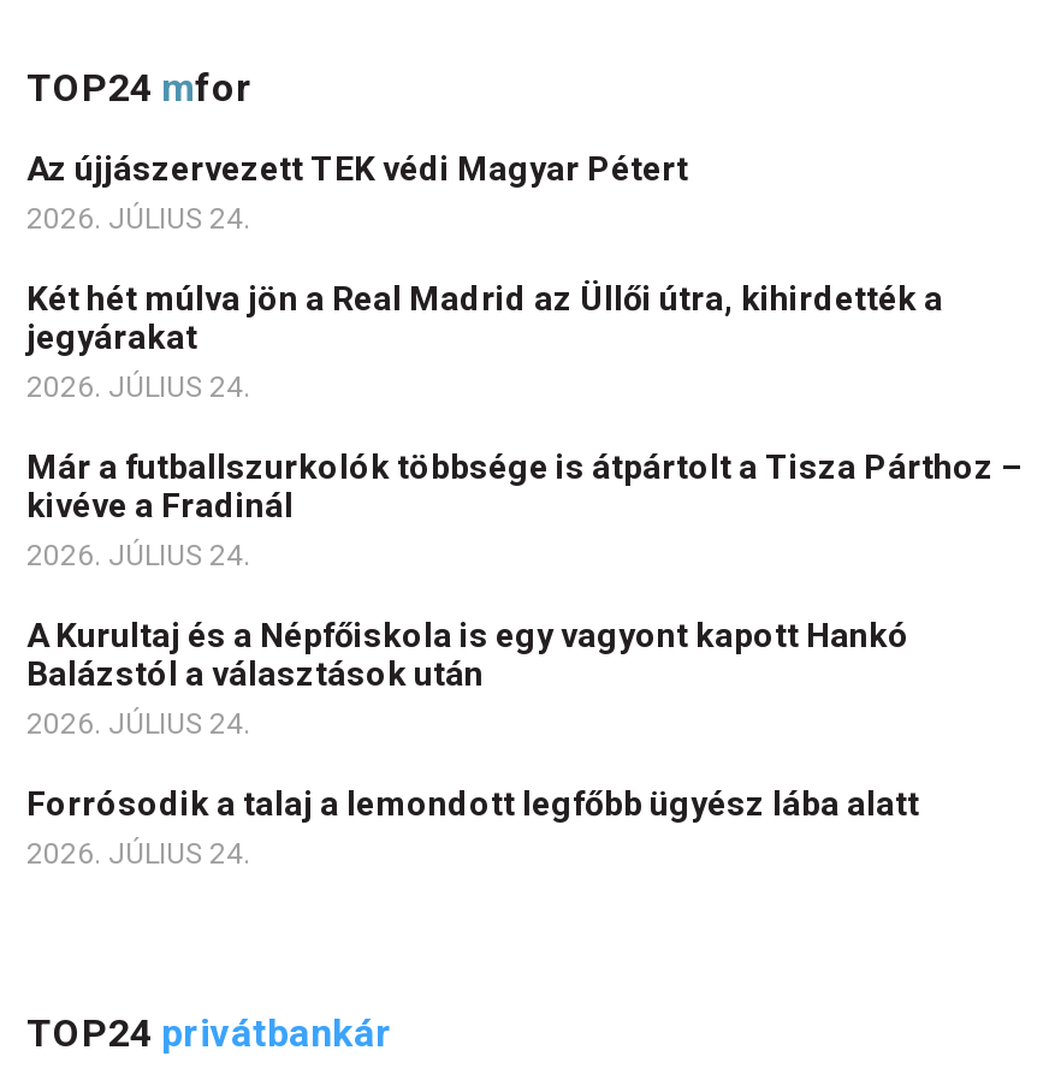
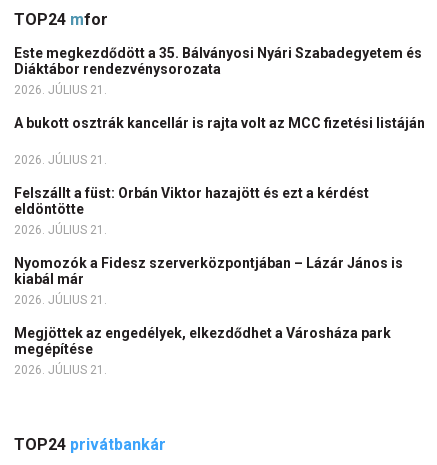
[26,149,1023,871] Az újjászervezett TEK védi Magyar Pétert | 2026. JÚLIUS 24. | Két hét múlva jön a Real Madrid az Üllői útra, kihirdették a | jegyárakat | 2026. JÚLIUS 24. | Már a futballszurkolók többsége is átpártolt a Tisza Párthoz – | kivéve a Fradinál | 2026. JÚLIUS 24. | A Kurultaj és a Népfőiskola is egy vagyont kapott Hankó | Balázstól a választások után | 2026. JÚLIUS 24. | Forrósodik a talaj a lemondott legfőbb ügyész lába alatt | 2026. JÚLIUS 24. -> [14,45,425,377] Este megkezdődött a 35. Bálványosi Nyári Szabadegyetem és | Diáktábor rendezvénysorozata | 2026. JÚLIUS 21. | A bukott osztrák kancellár is rajta volt az MCC fizetési listáján | 2026. JÚLIUS 21. | Felszállt a füst: Orbán Viktor hazajött és ezt a kérdést | eldöntötte | 2026. JÚLIUS 21. | Nyomozók a Fidesz szerverközpontjában – Lázár János is | kiabál már | 2026. JÚLIUS 21. | Megjöttek az engedélyek, elkezdődhet a Városháza park | megépítése | 2026. JÚLIUS 21.

